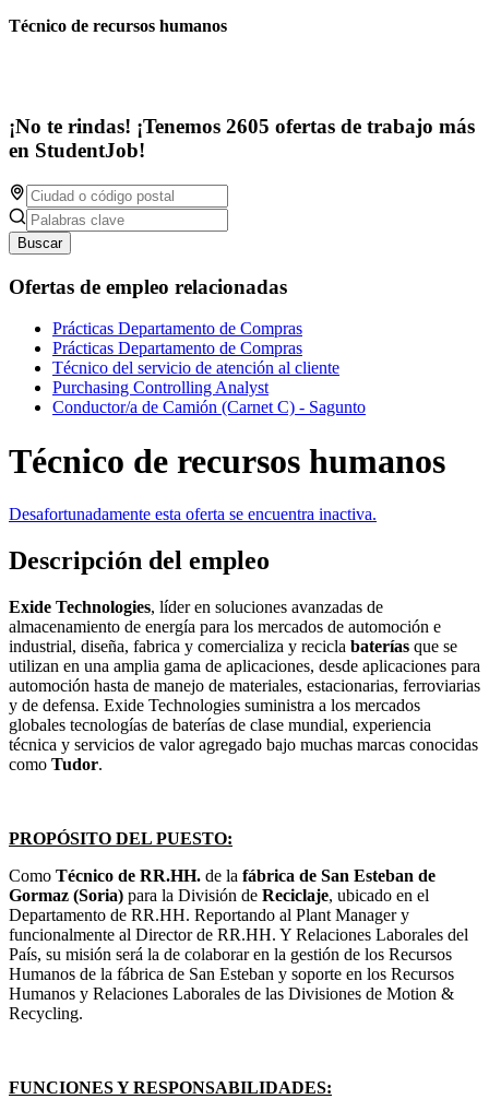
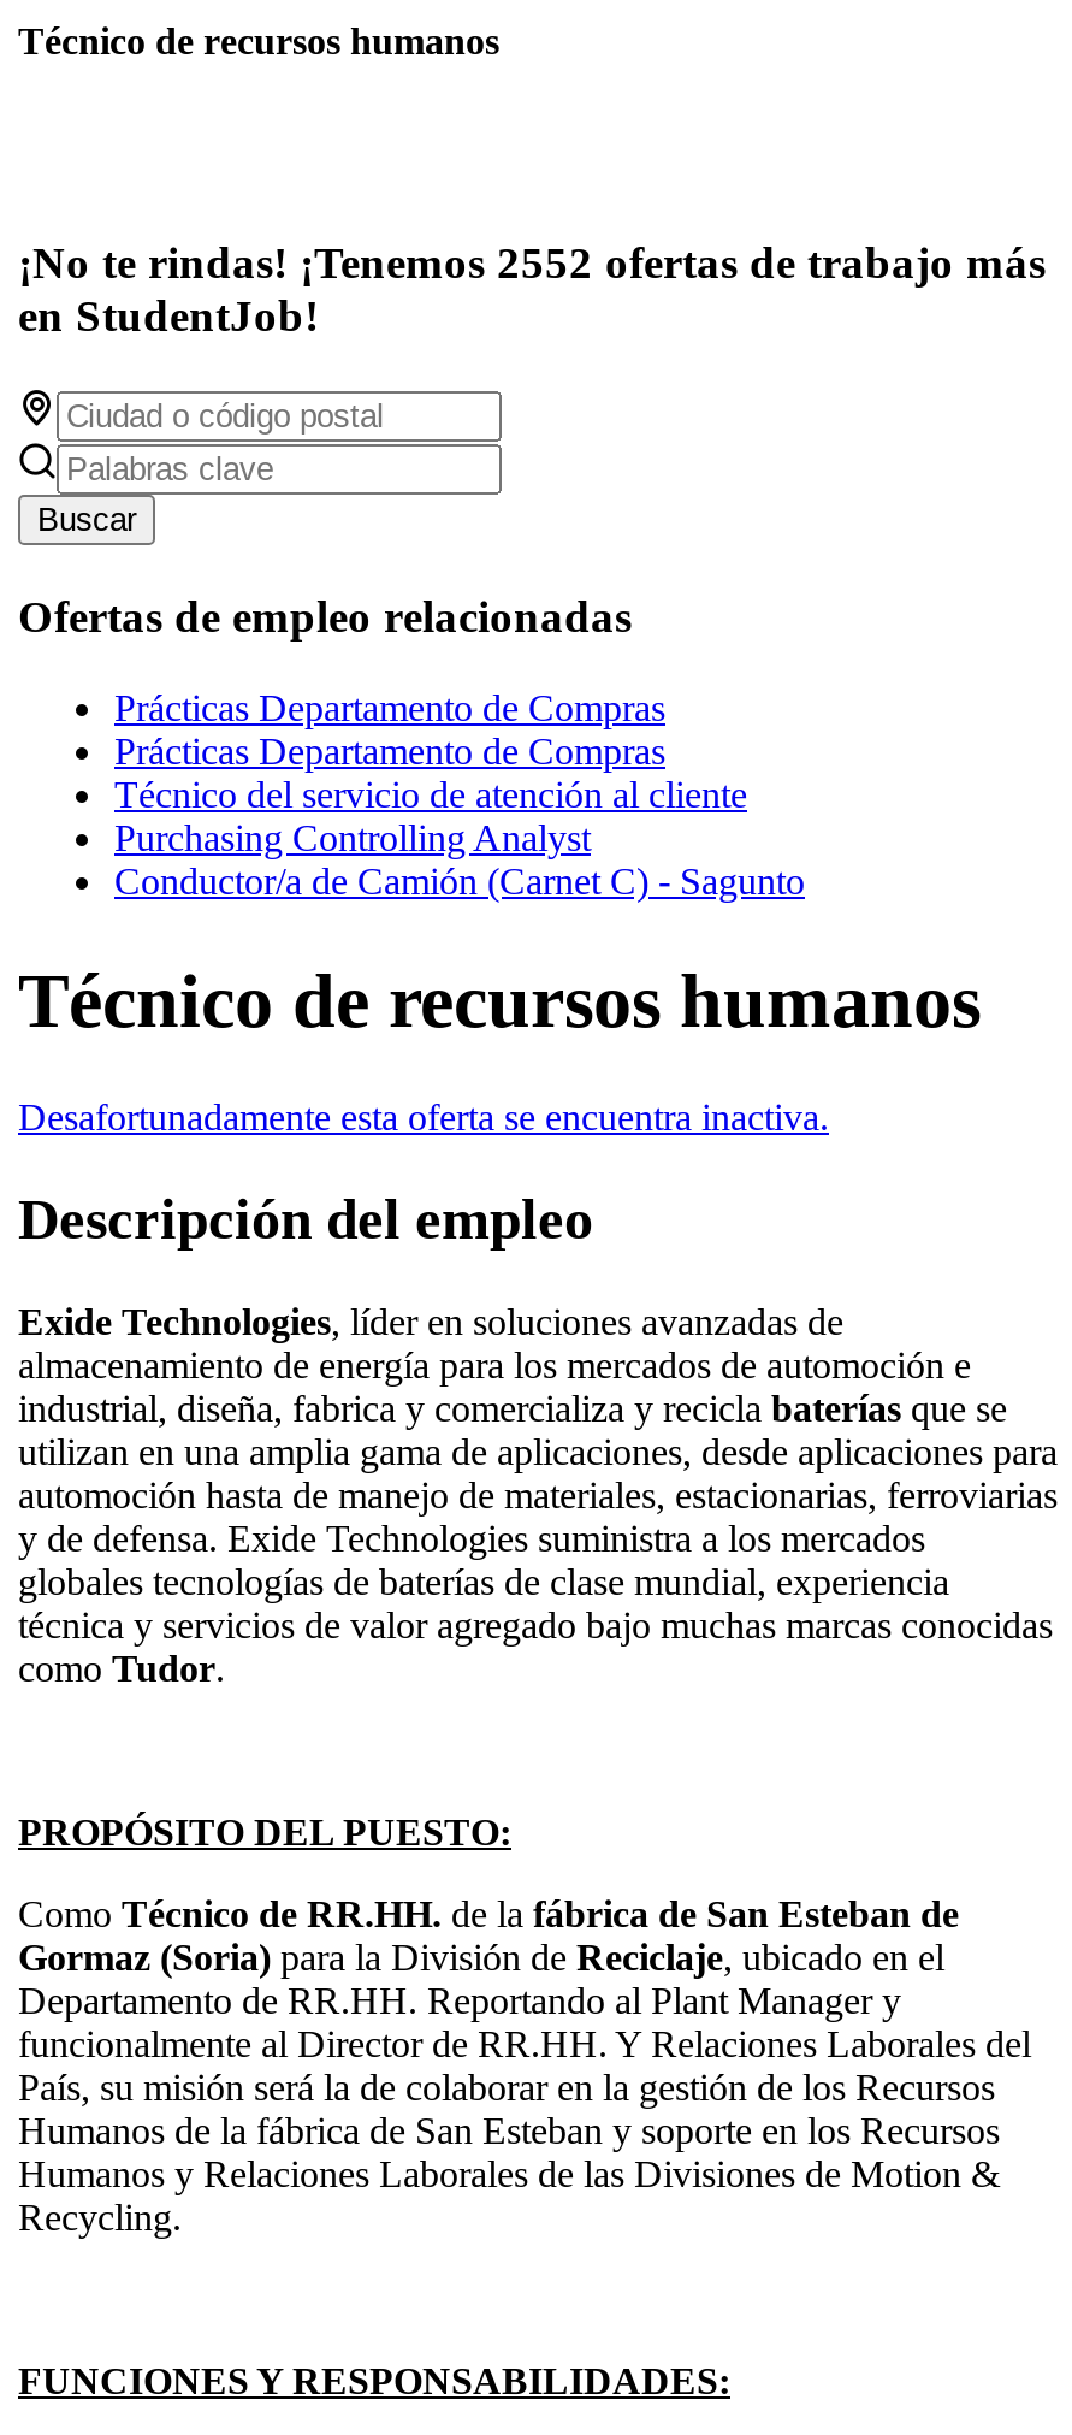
[9,115,475,138] ¡No te rindas! ¡Tenemos 2605 ofertas de trabajo más -> [18,238,1046,288] ¡No te rindas! ¡Tenemos 2552 ofertas de trabajo más

